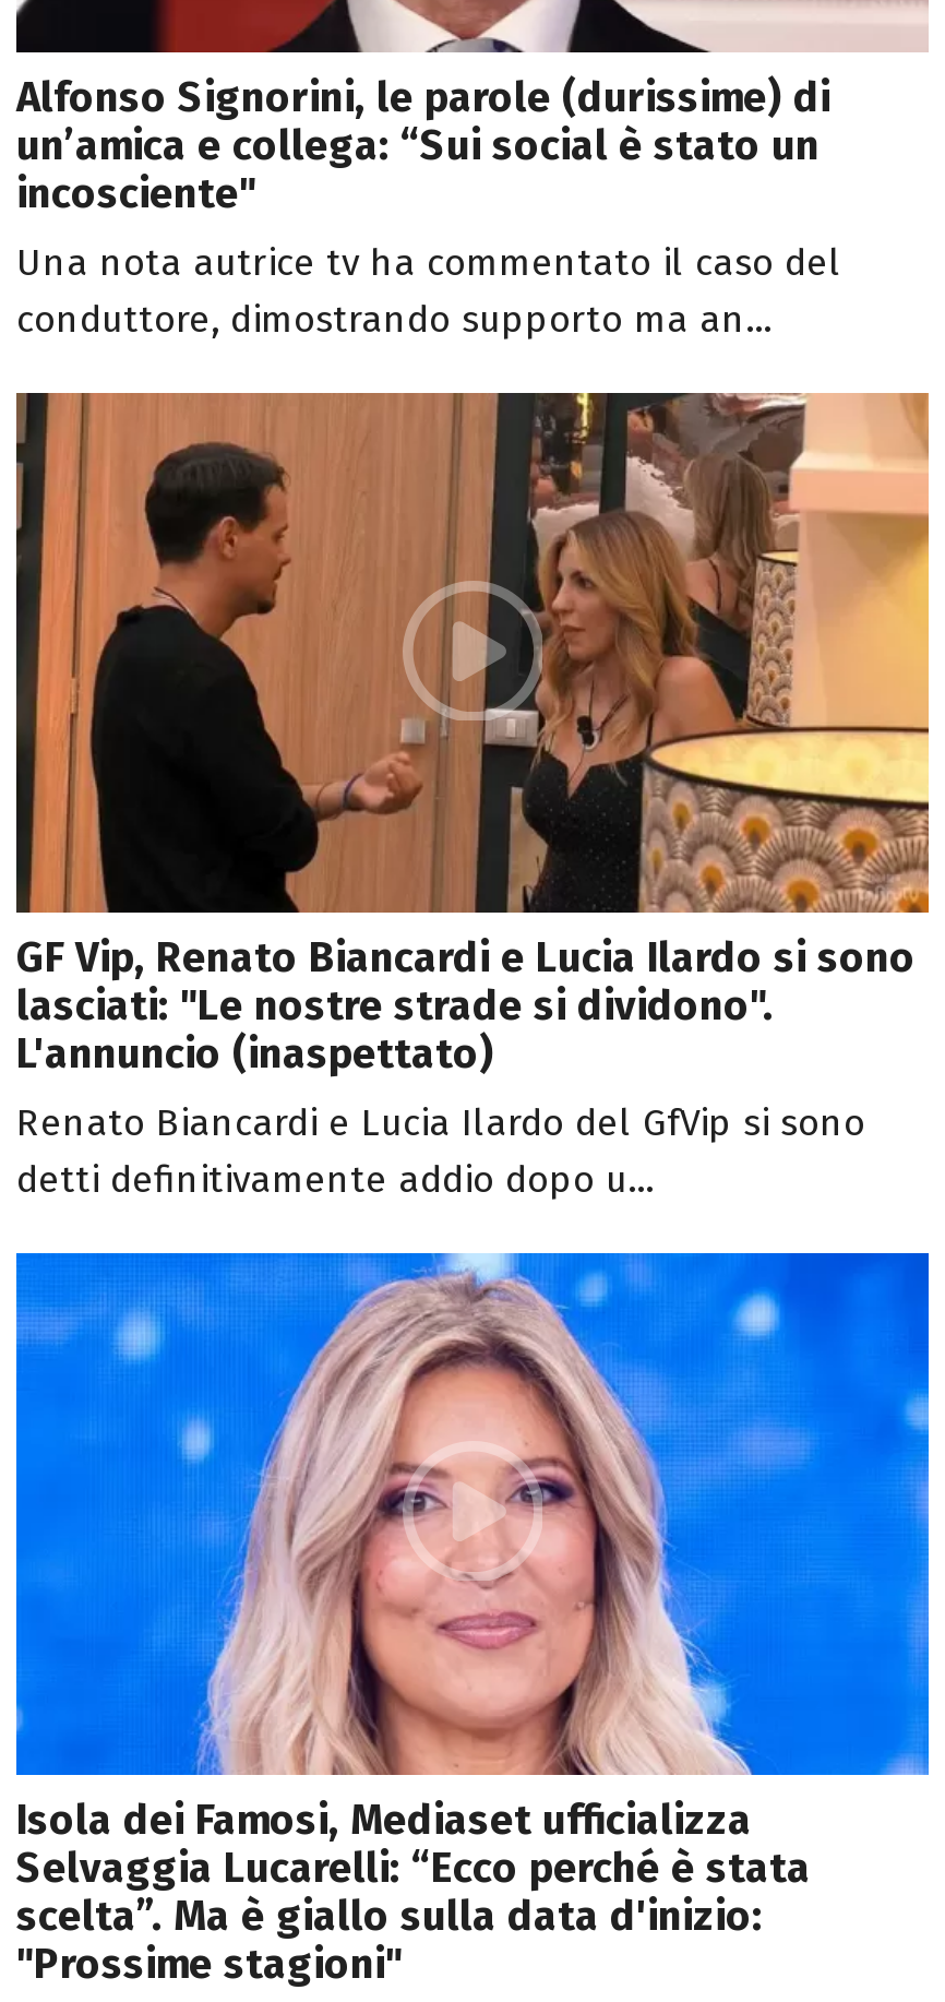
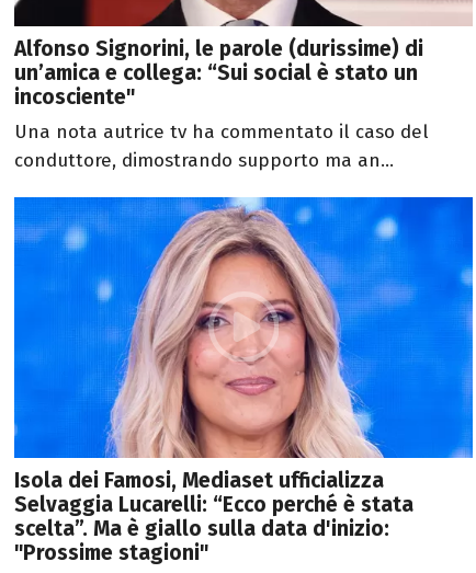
[14,391,931,1203] [image] | GF Vip, Renato Biancardi e Lucia Ilardo si sono | lasciati: "Le nostre strade si dividono". | L'annuncio (inaspettato) | Renato Biancardi e Lucia Ilardo del GfVip si sono | detti definitivamente addio dopo u... -> none

